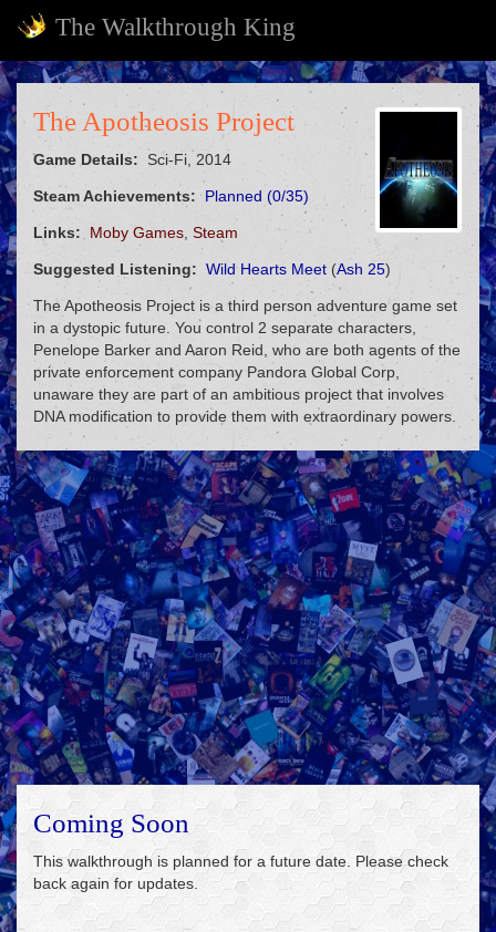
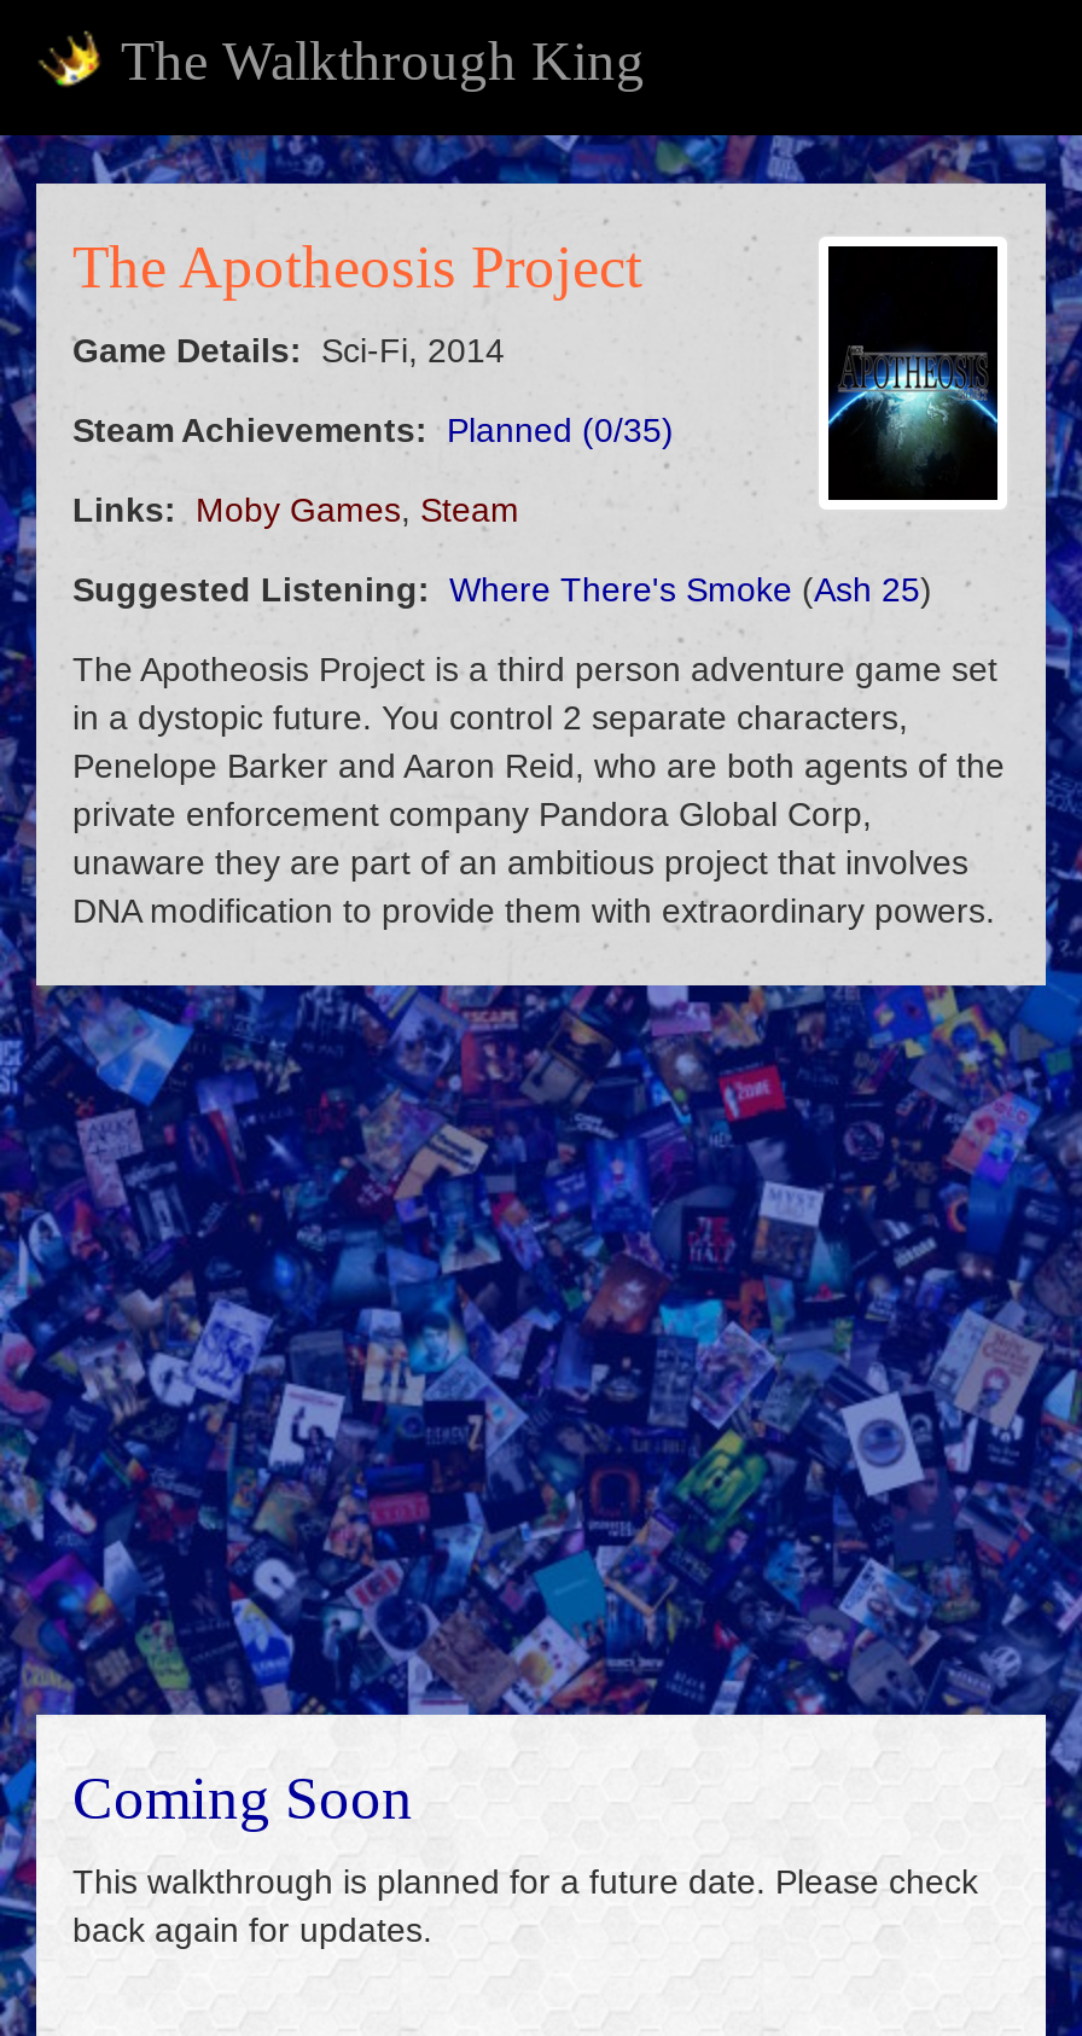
[33,260,391,278] Suggested Listening: Wild Hearts Meet (Ash 25) -> [72,570,932,609] Suggested Listening: Where There's Smoke (Ash 25)

